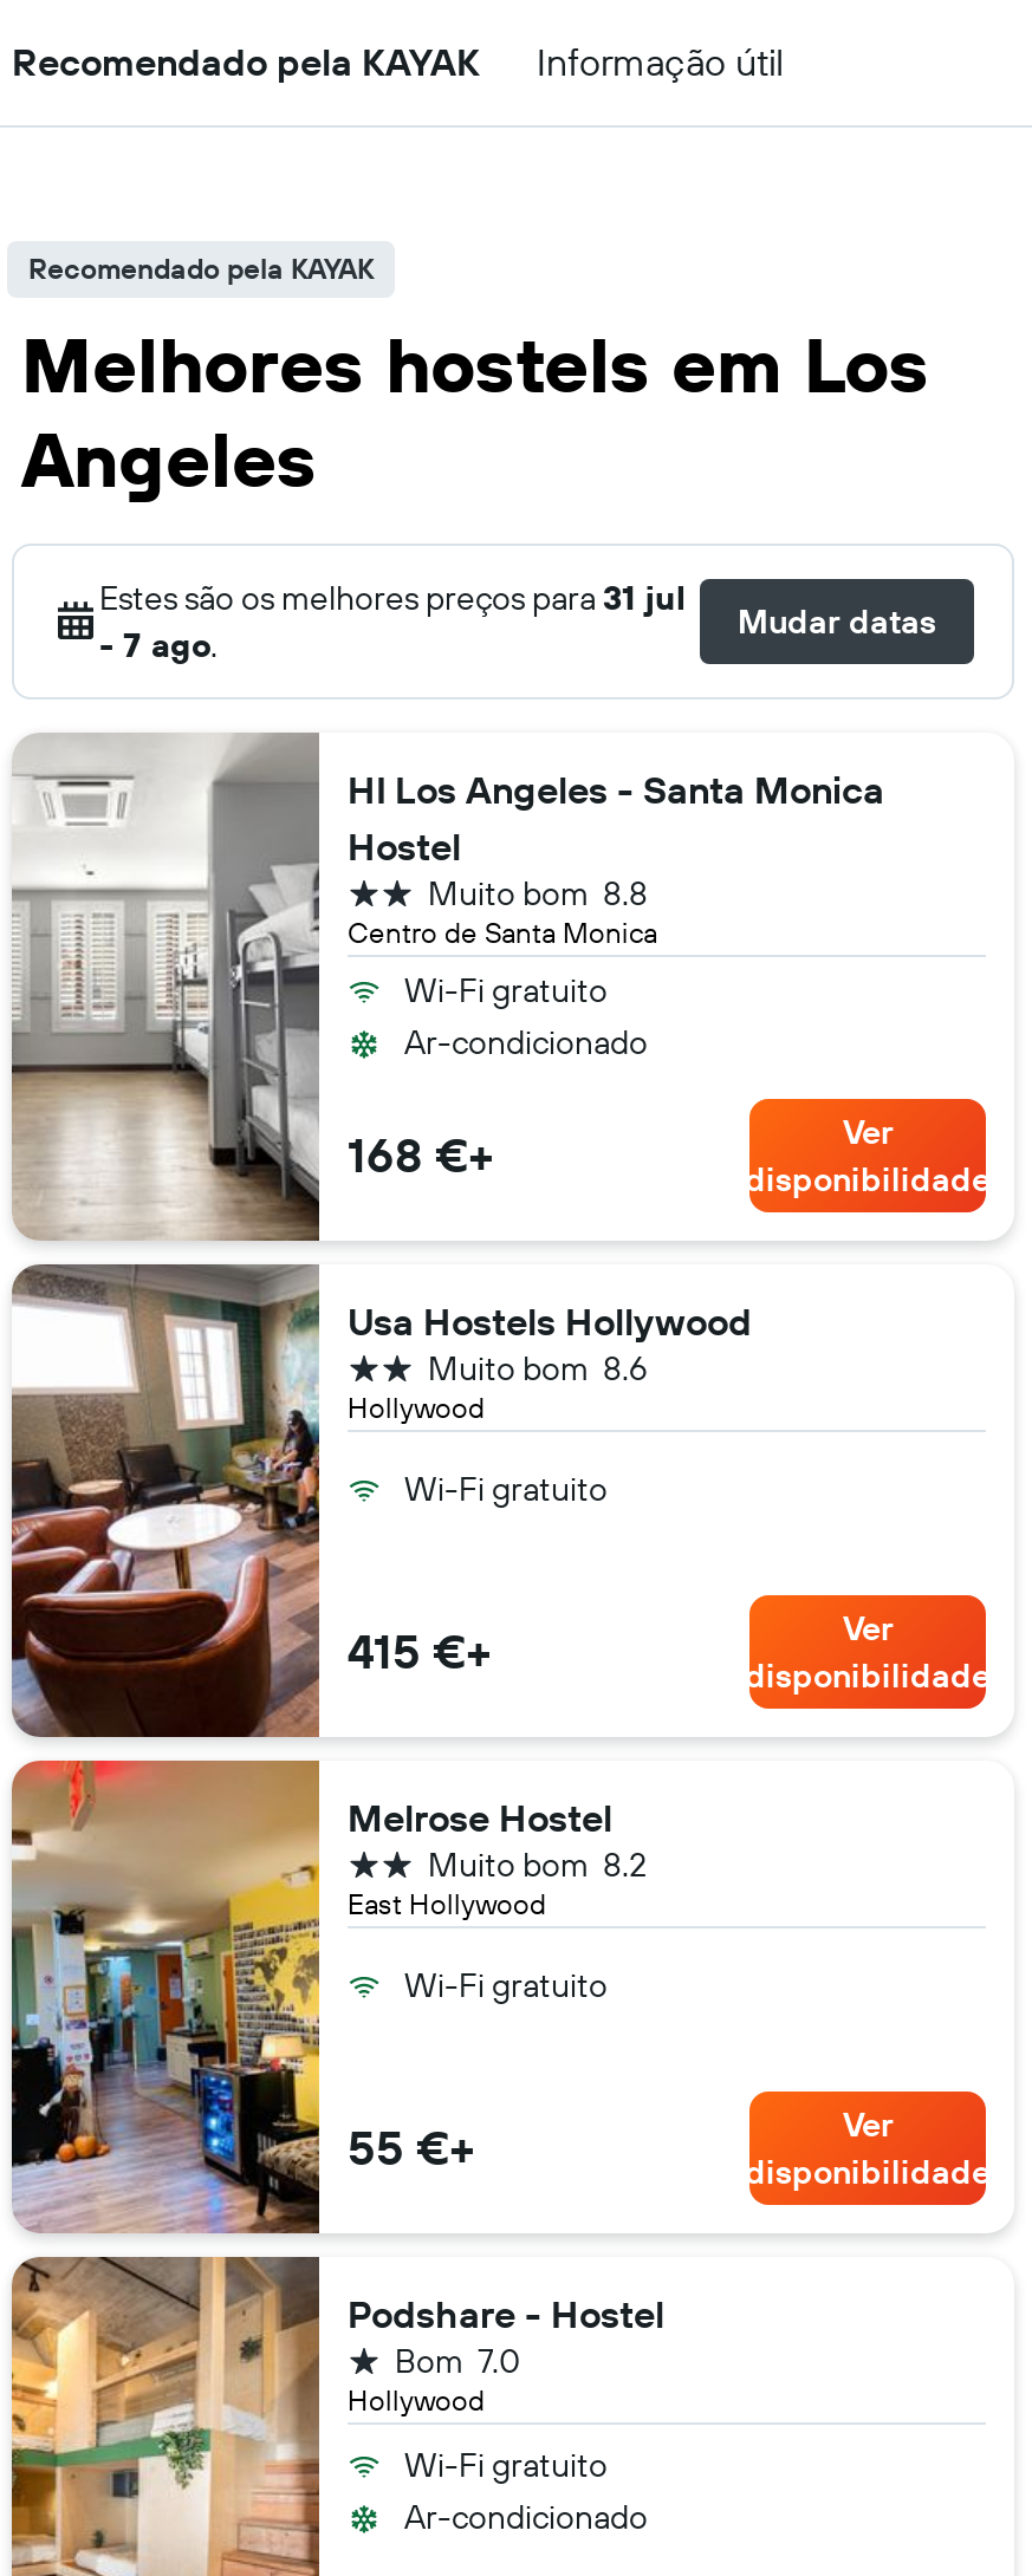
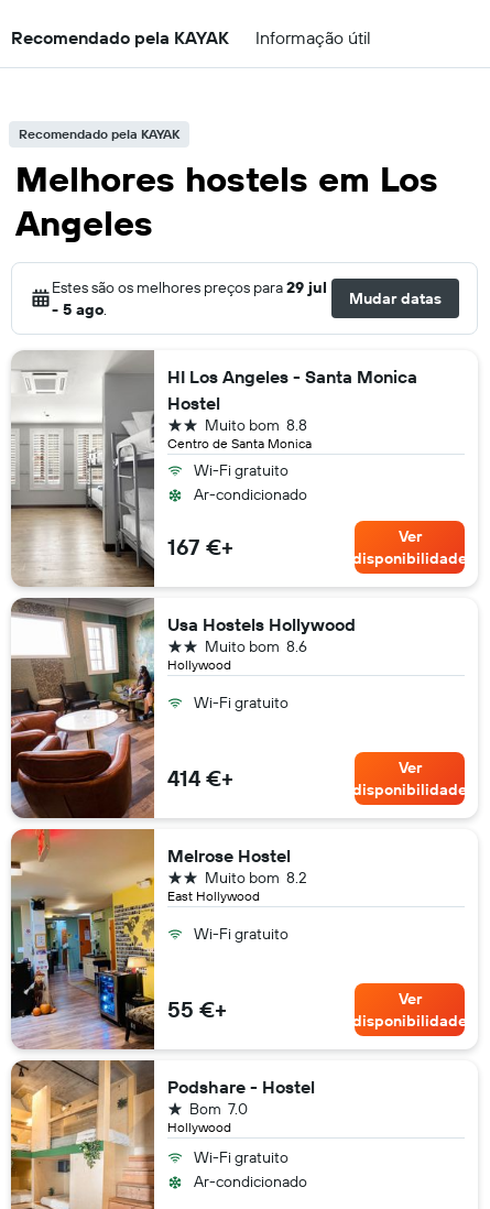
[99,577,686,619] Estes são os melhores preços para 31 jul -> [52,277,327,297] Estes são os melhores preços para 29 jul
[99,624,218,666] - 7 ago. -> [52,299,107,319] - 5 ago.
[348,1125,494,1184] 168 €+ -> [167,533,233,560] 167 €+
[348,1621,492,1680] 415 €+ -> [167,764,233,792] 414 €+

